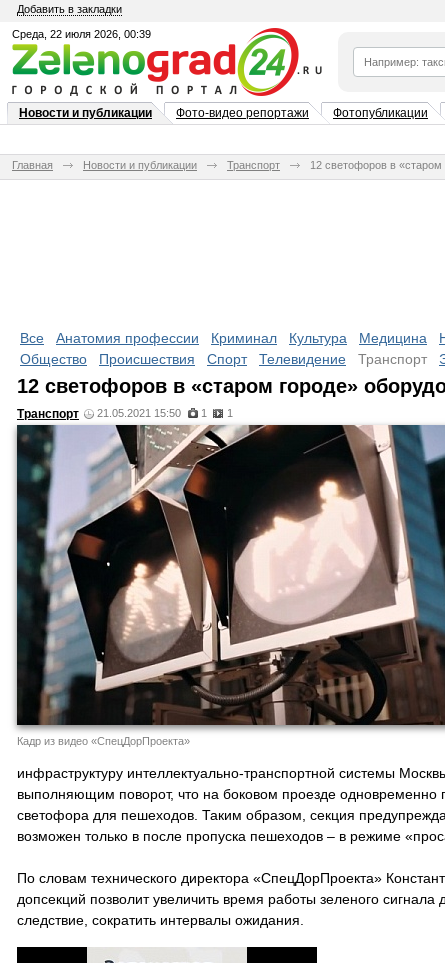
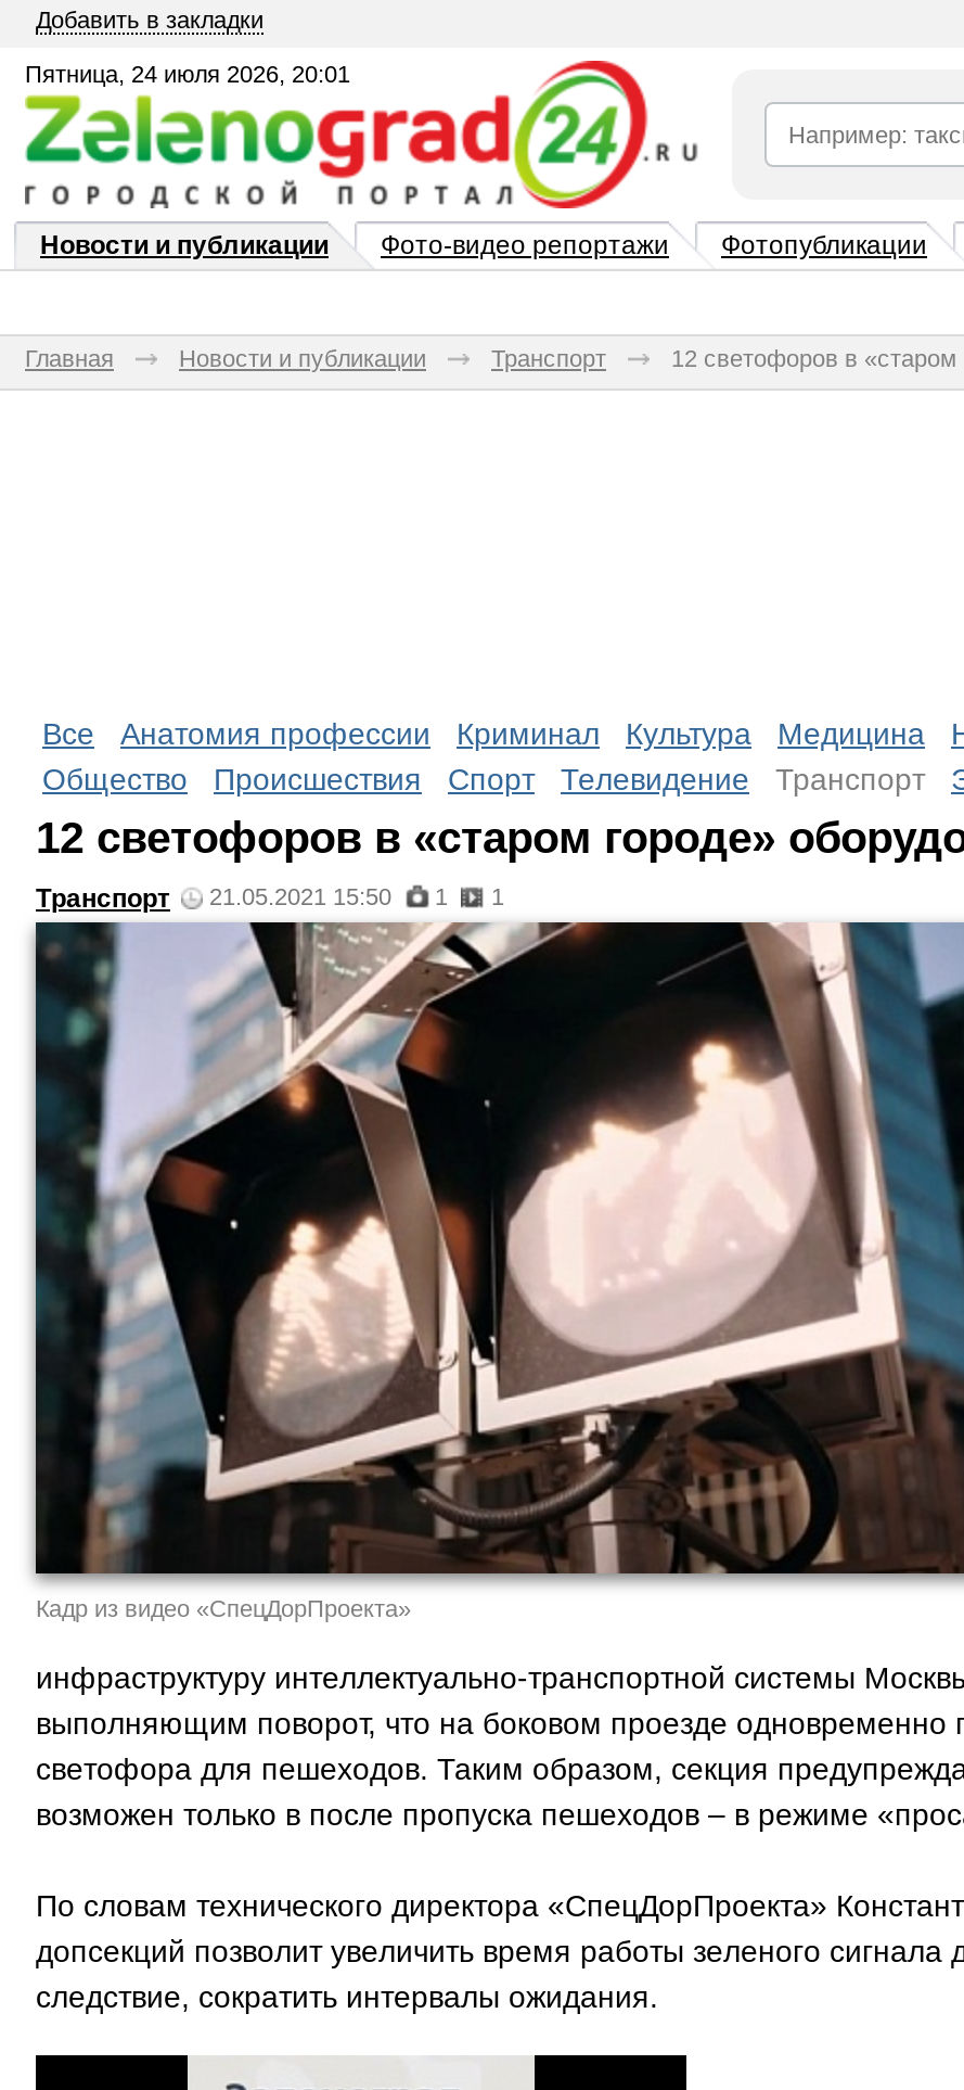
[12,28,151,40] Среда, 22 июля 2026, 00:39 -> [25,61,350,87] Пятница, 24 июля 2026, 20:01

